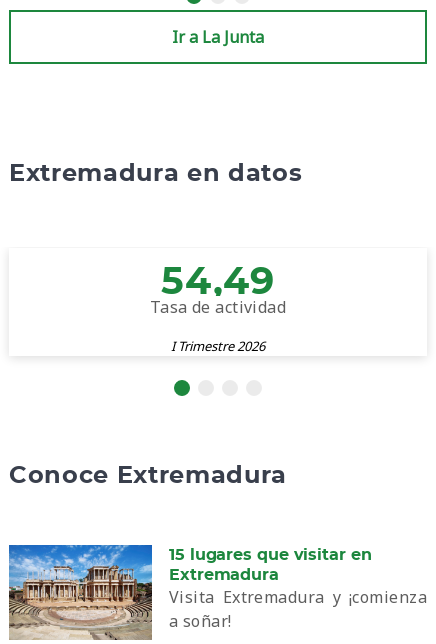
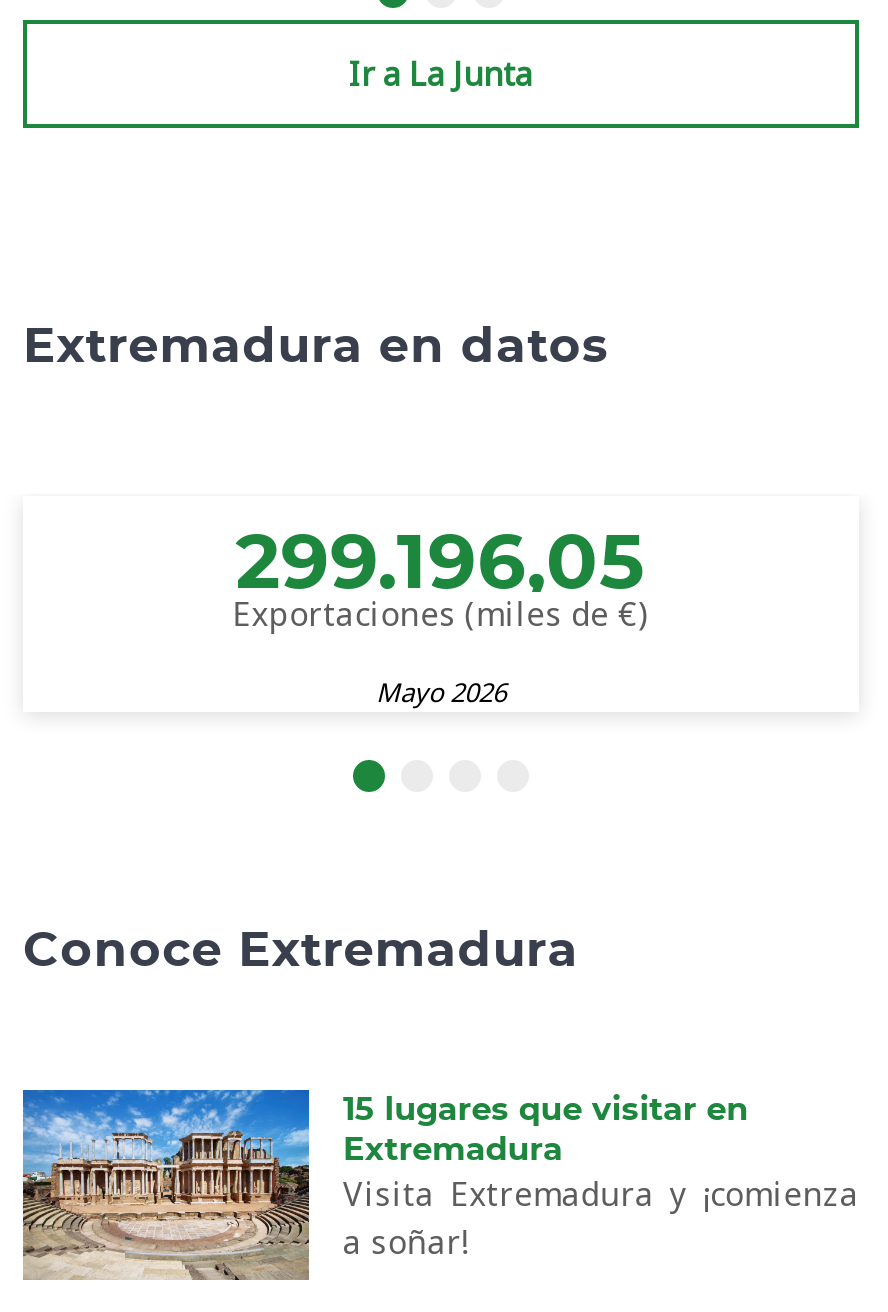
[150,264,286,318] 54,49 | Tasa de actividad -> [233,528,649,636] 299.196,05 | Exportaciones (miles de €)
[171,337,265,355] I Trimestre 2026 -> [376,674,506,710] Mayo 2026

